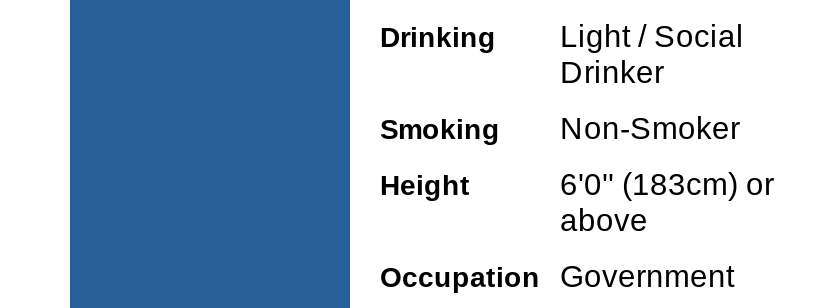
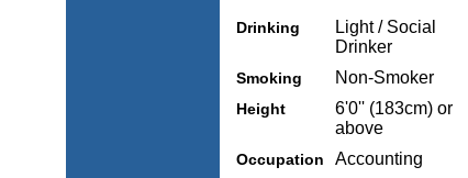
[560,259,734,293] Government -> [335,149,423,168] Accounting

